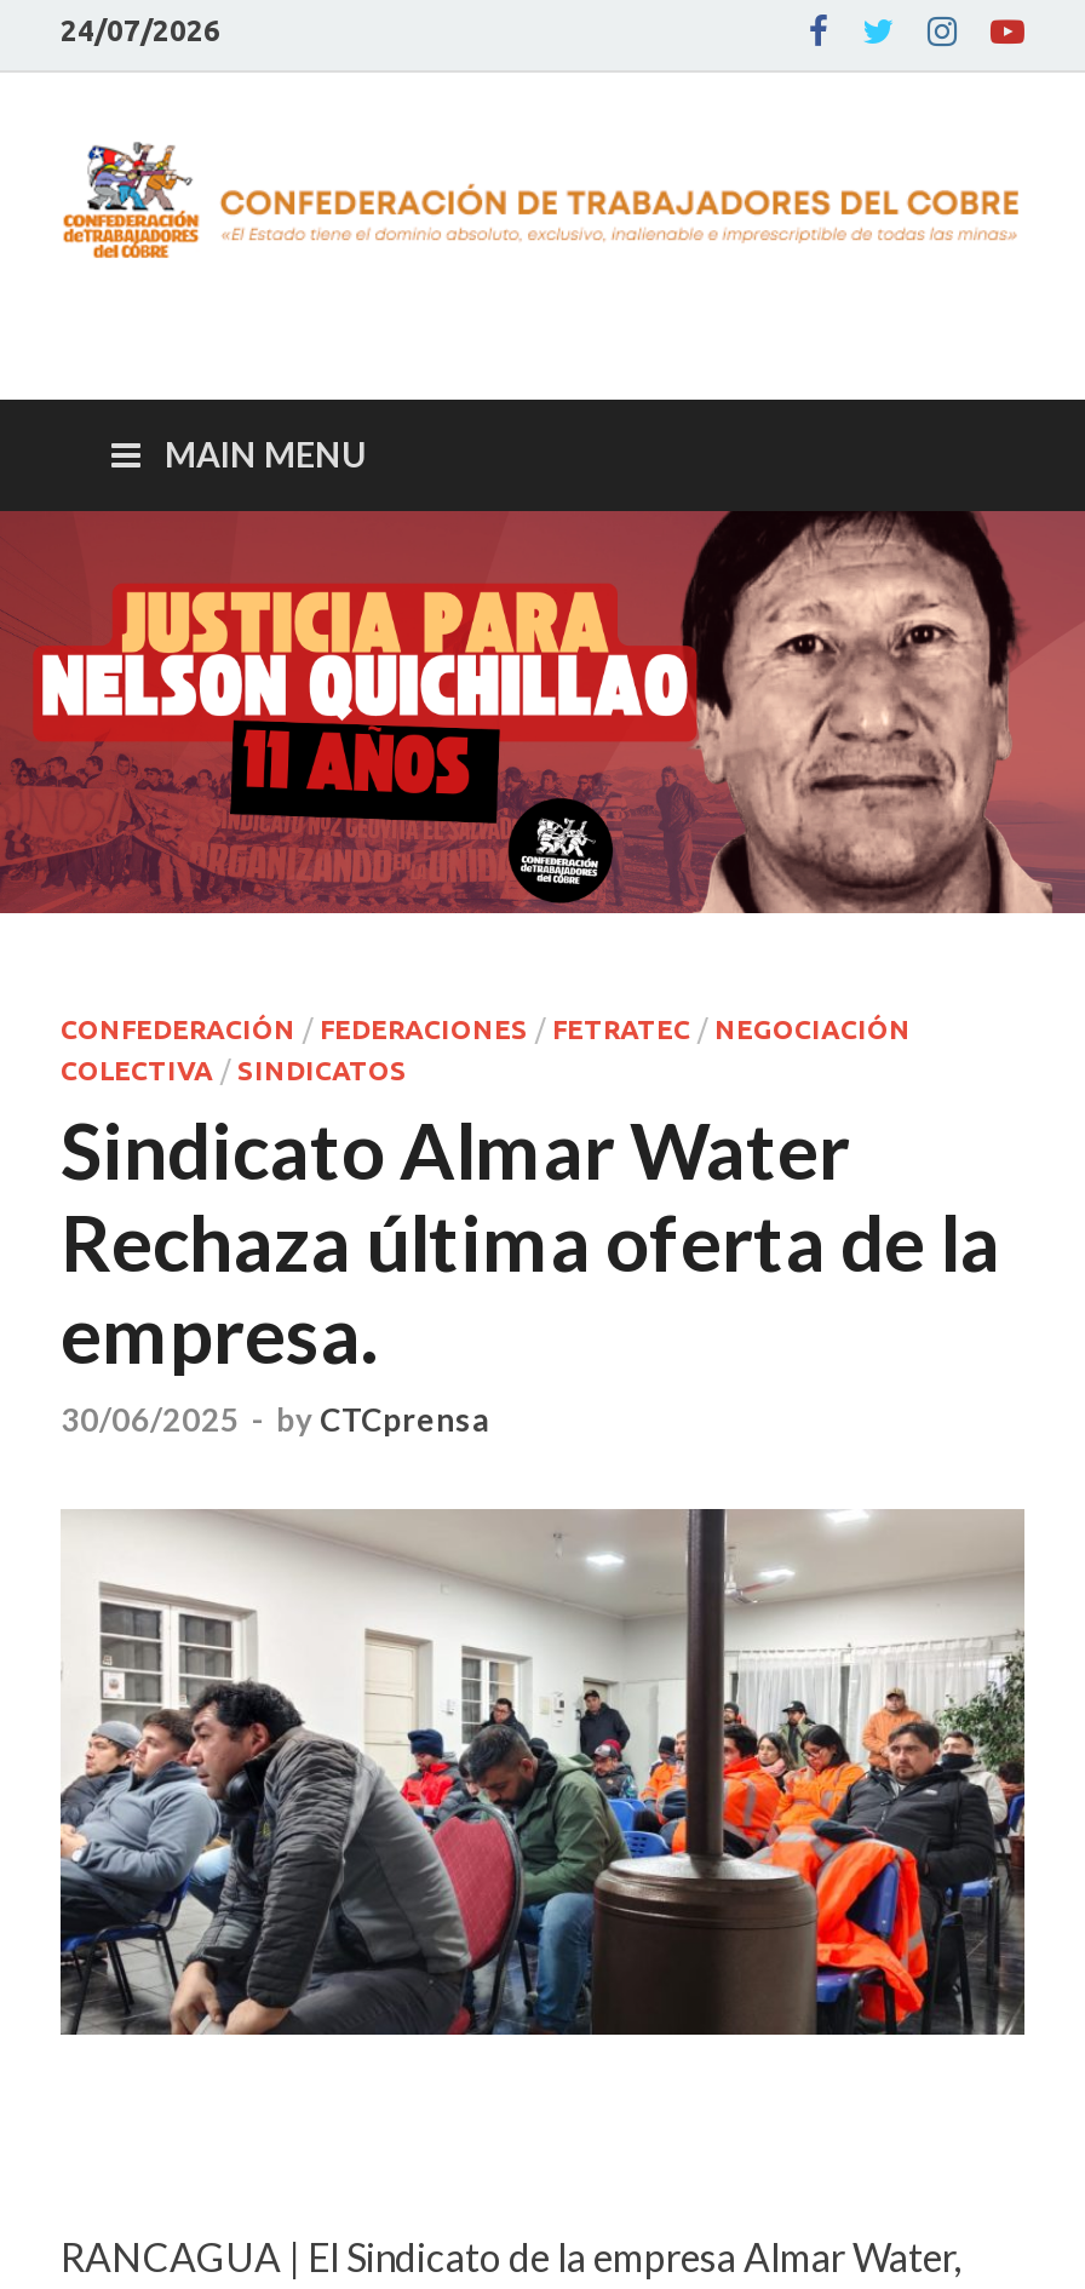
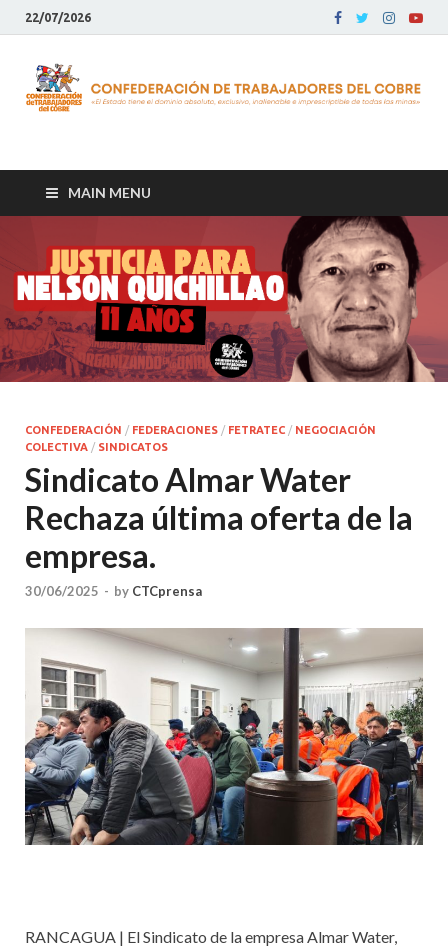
[61,13,220,45] 24/07/2026 -> [25,10,91,23] 22/07/2026

